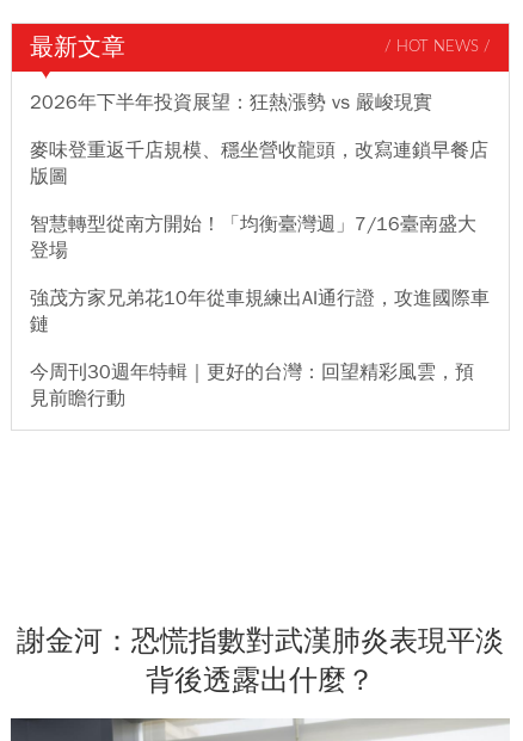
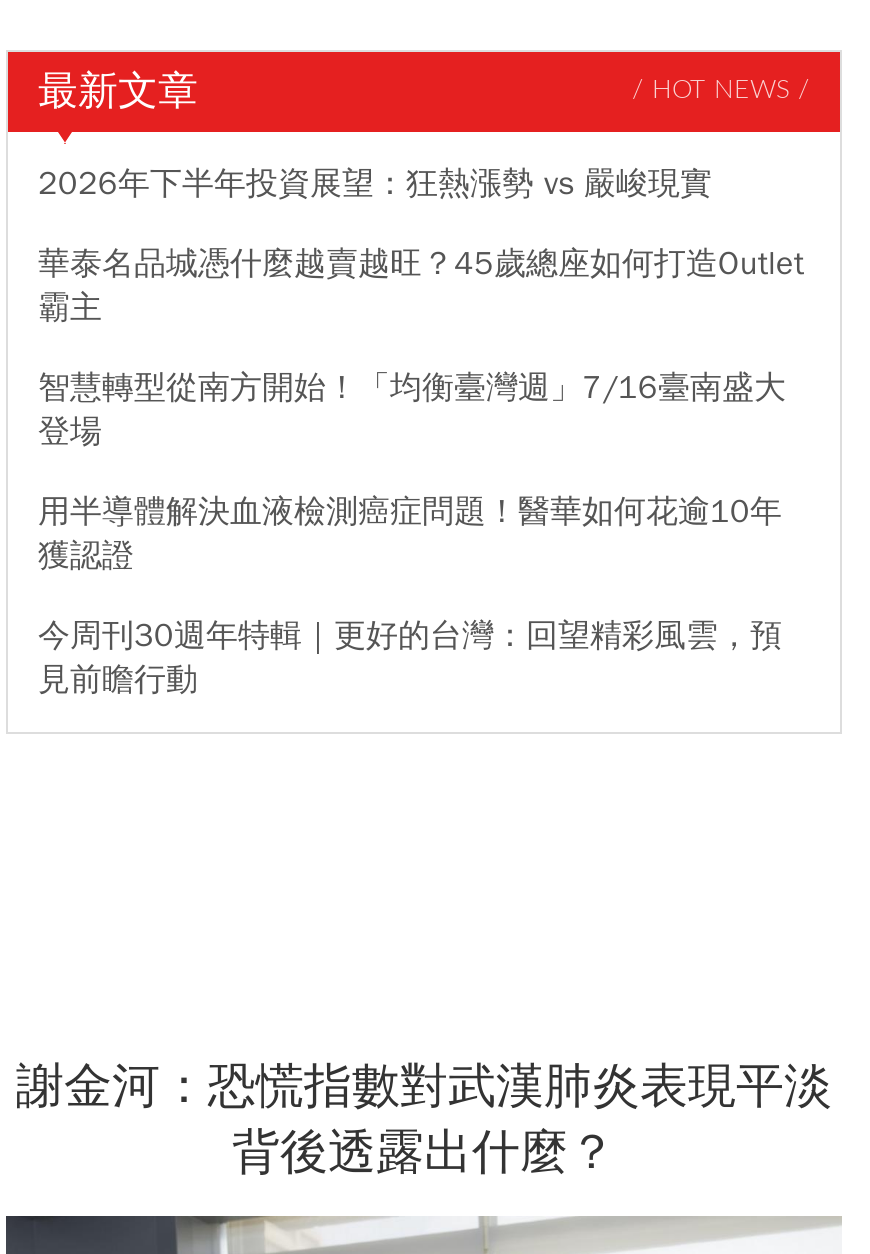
[30,138,488,188] 麥味登重返千店規模、穩坐營收龍頭，改寫連鎖早餐店 | 版圖 -> [38,244,804,328] 華泰名品城憑什麼越賣越旺？45歲總座如何打造Outlet | 霸主
[30,286,490,336] 強茂方家兄弟花10年從車規練出AI通行證，攻進國際車 | 鏈 -> [38,492,782,576] 用半導體解決血液檢測癌症問題！醫華如何花逾10年 | 獲認證

